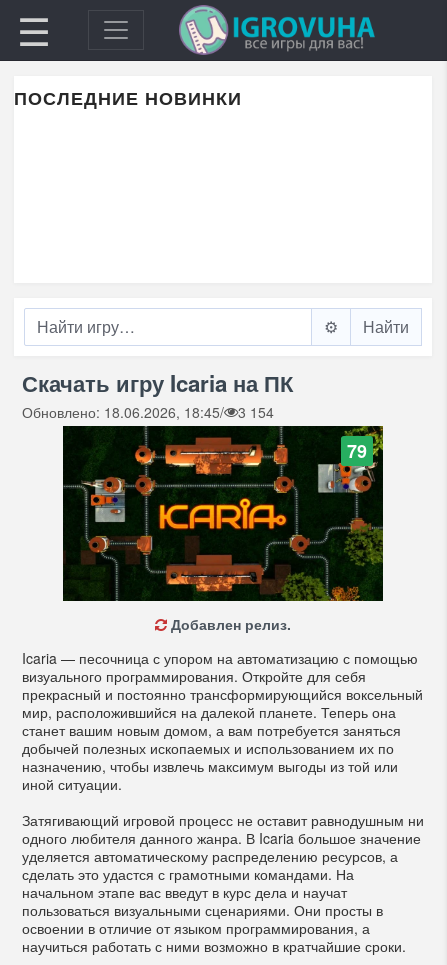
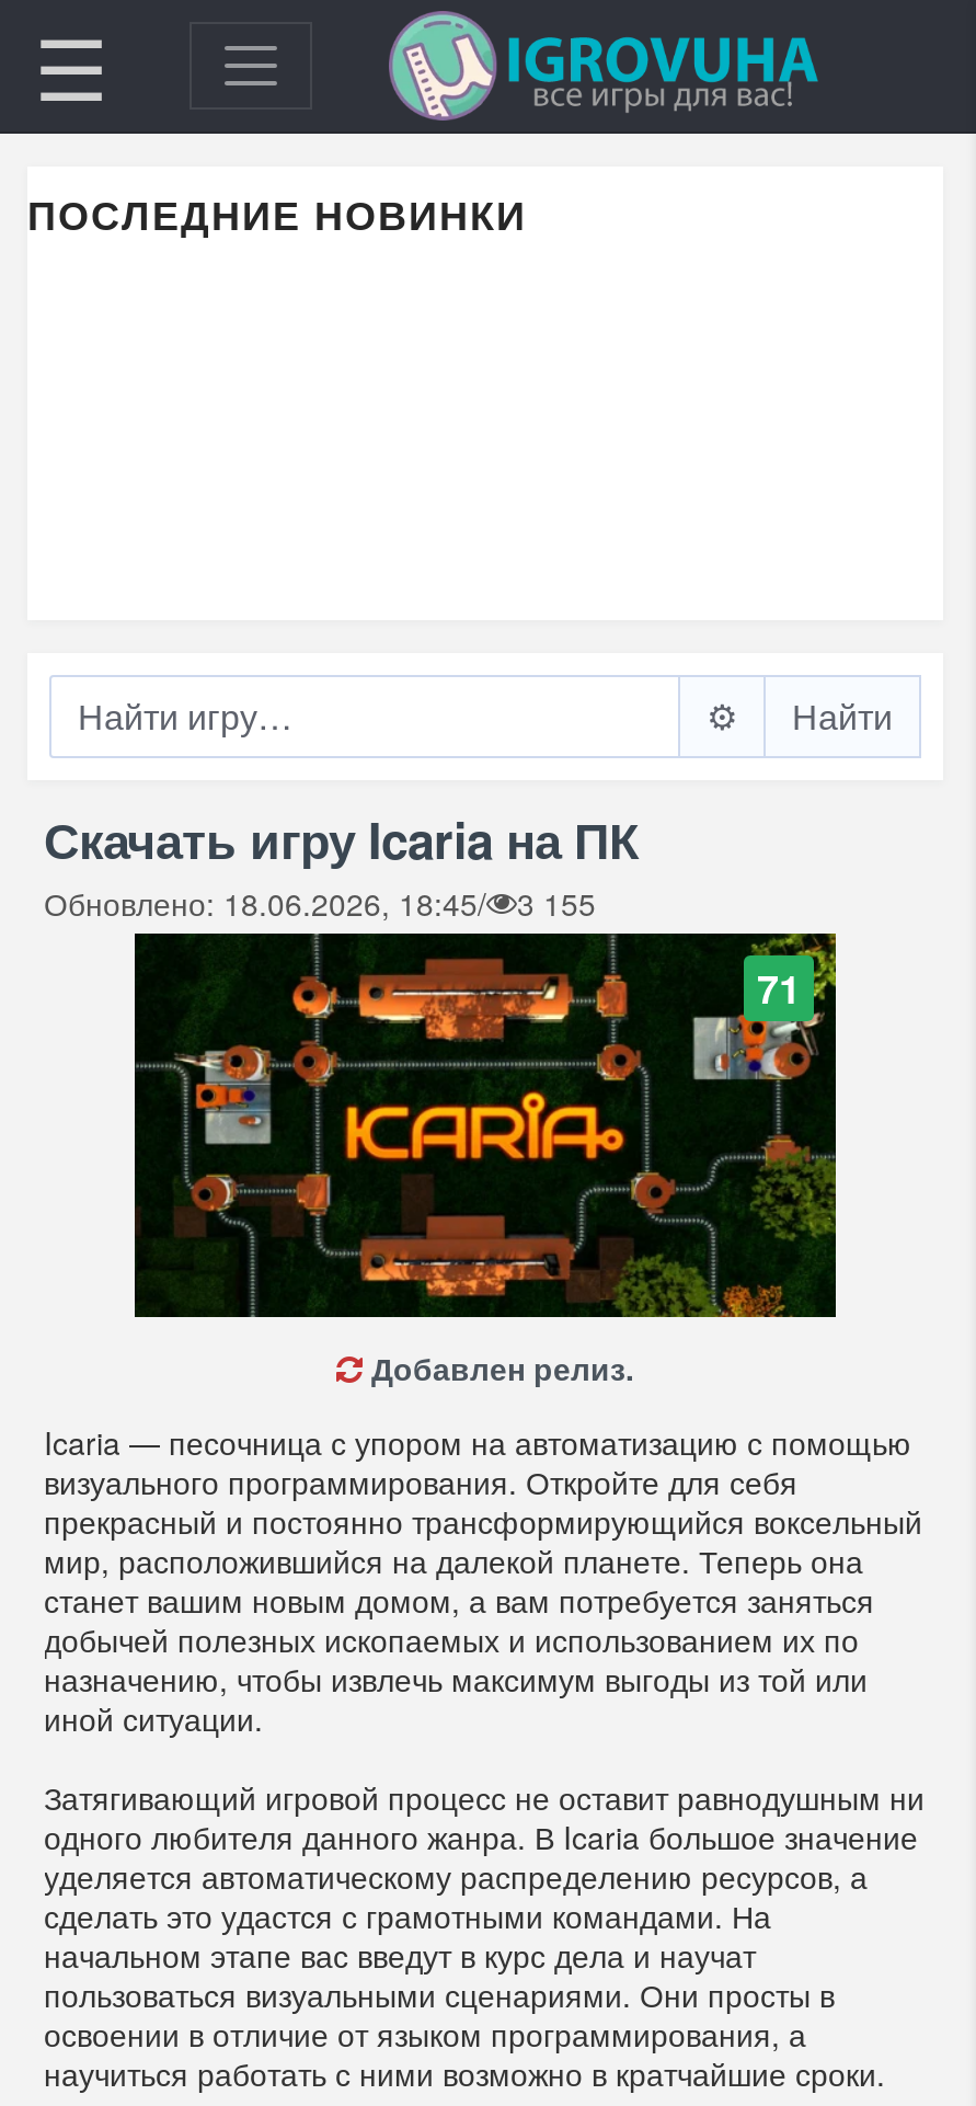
[21,402,273,422] Обновлено: 18.06.2026, 18:45/ 3 154 -> [44,881,596,925] Обновлено: 18.06.2026, 18:45/ 3 155
[347,438,367,464] 79 -> [757,960,801,1017] 71

